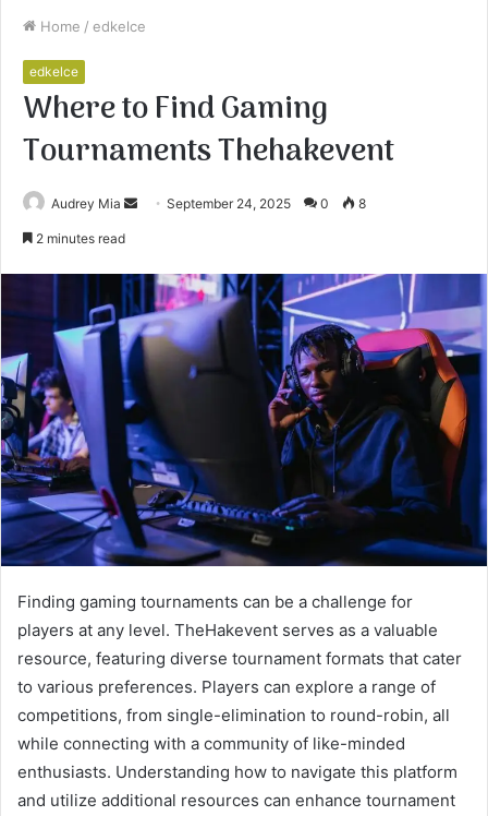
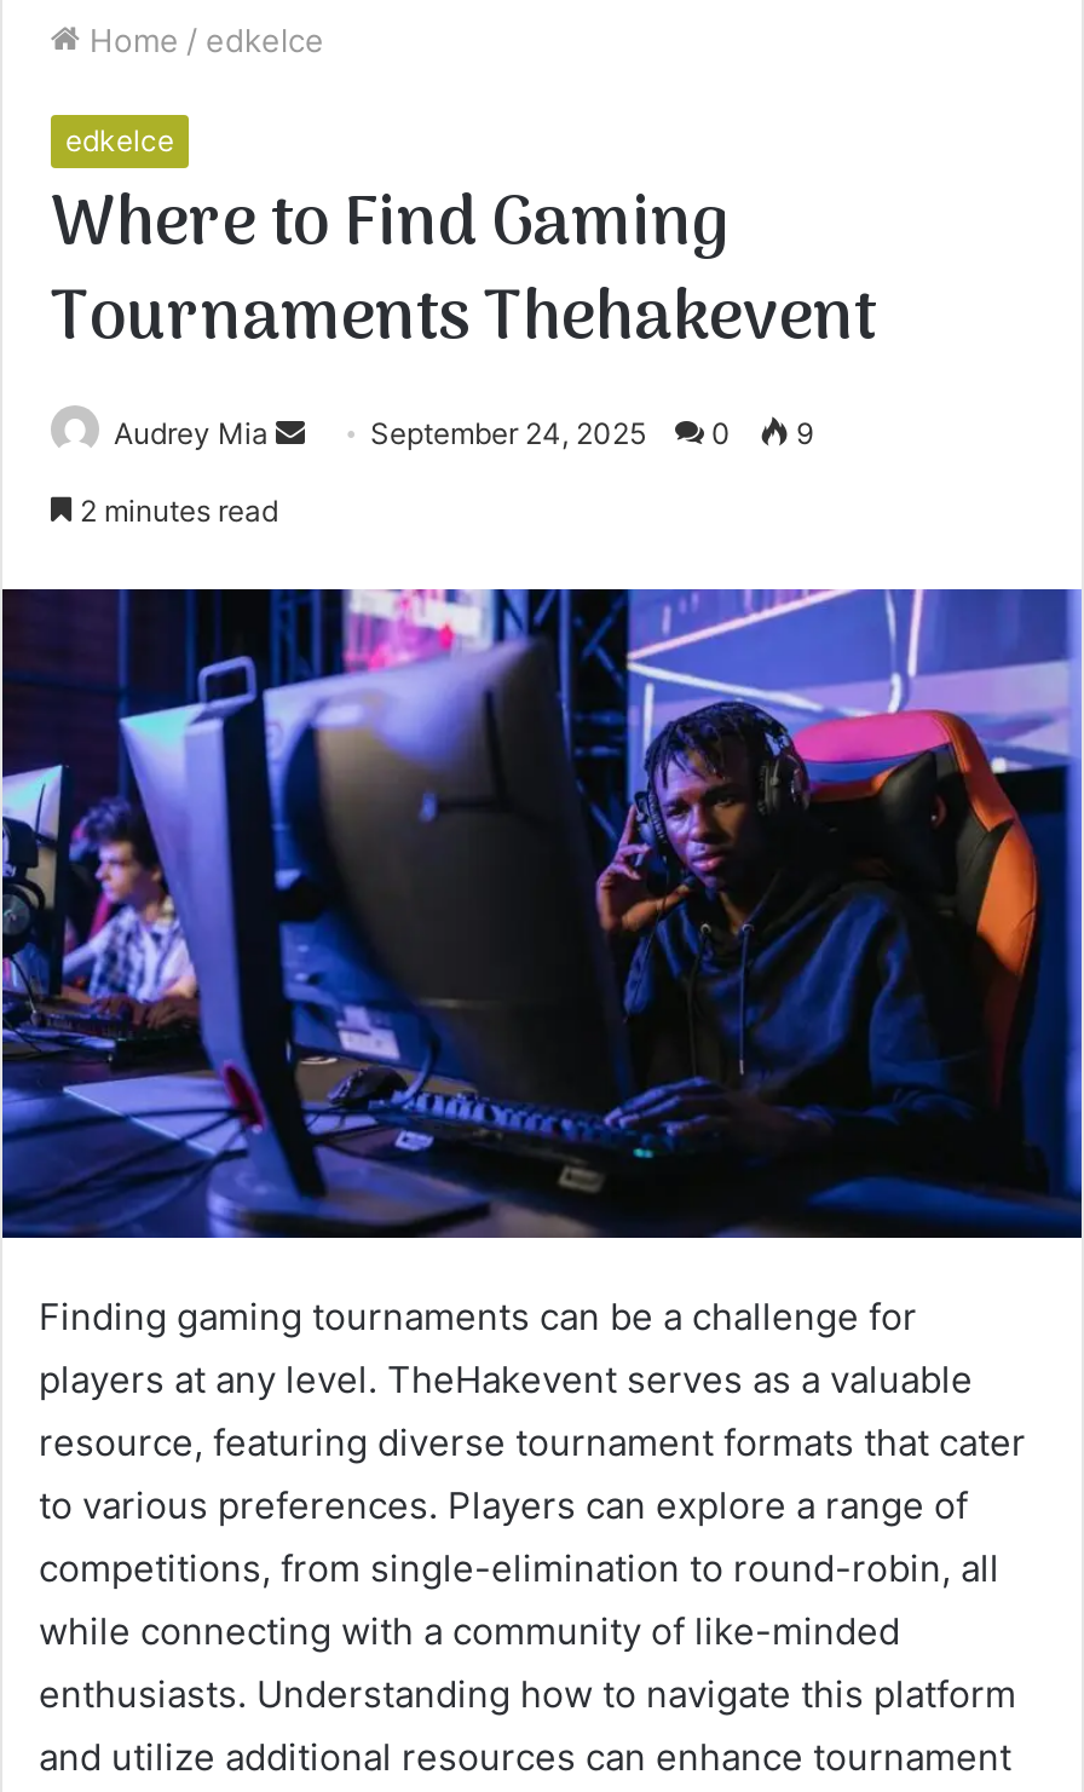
[355,195,366,211] 8 -> [789,414,813,450] 9

